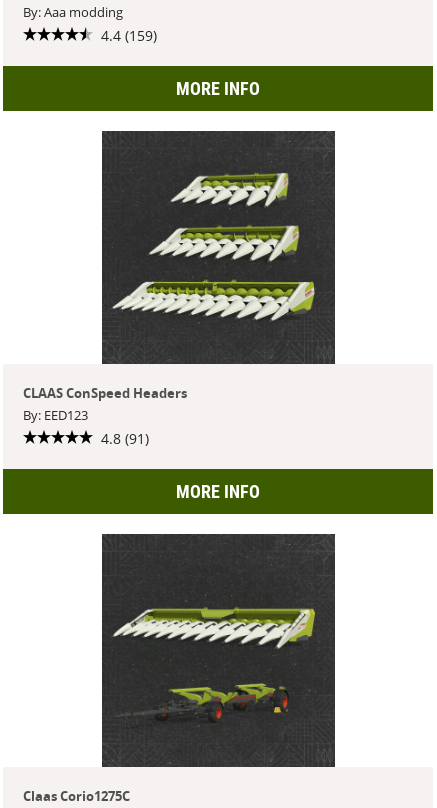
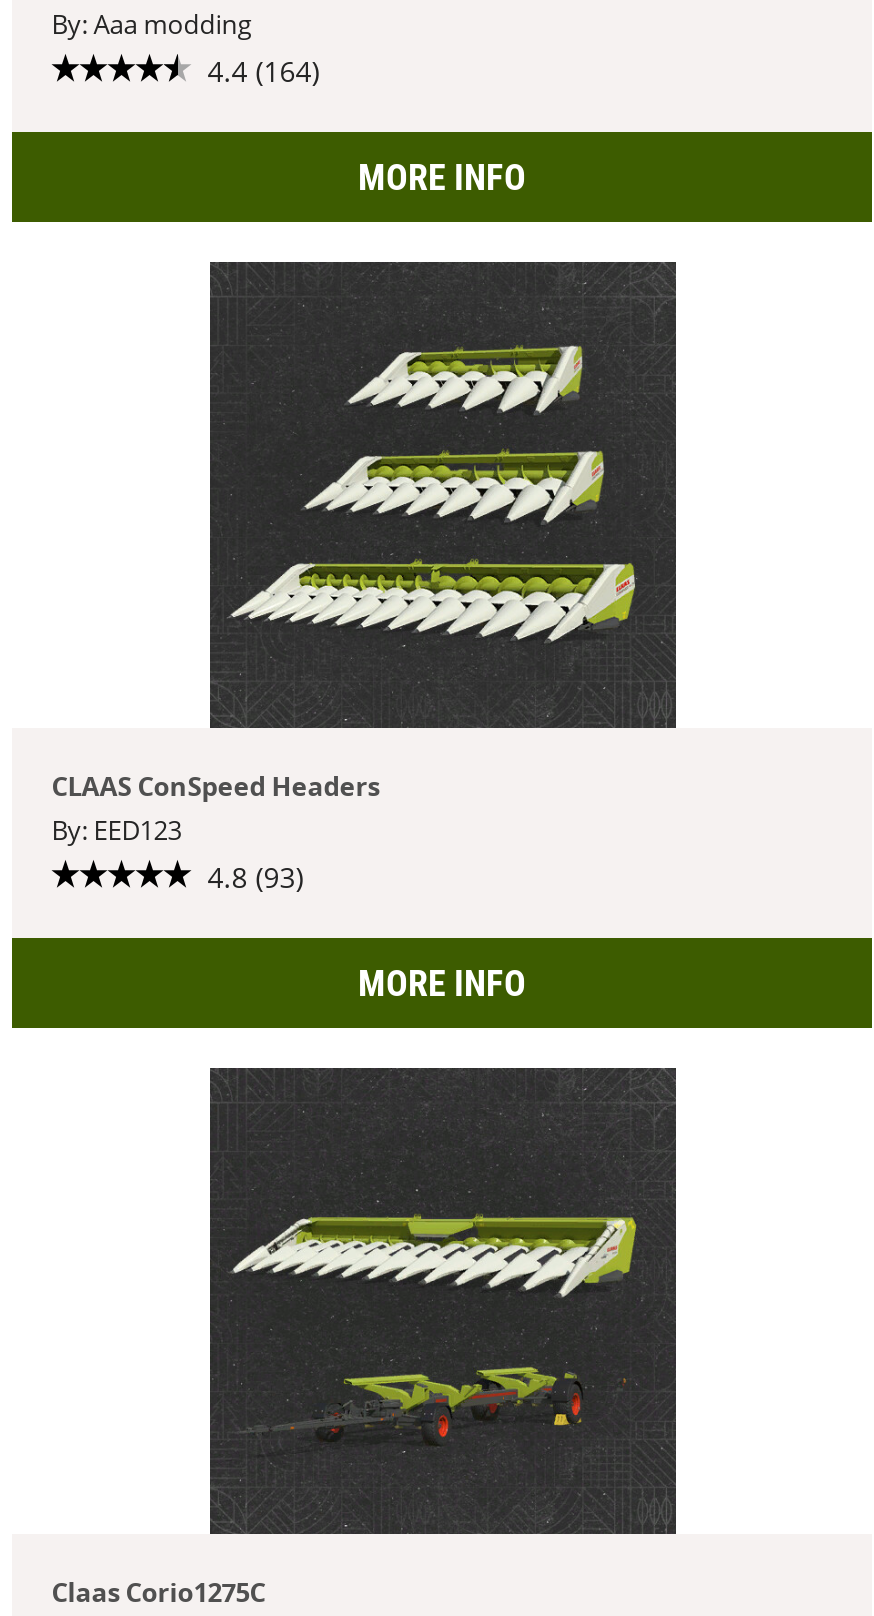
[101,26,157,45] 4.4 (159) -> [208,52,320,90] 4.4 (164)
[101,429,149,448] 4.8 (91) -> [208,858,304,896] 4.8 (93)

